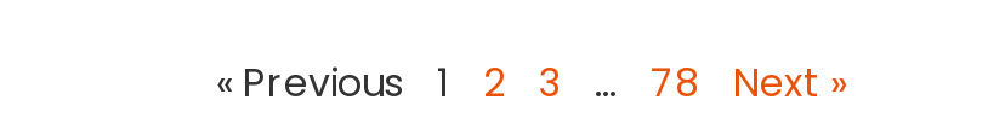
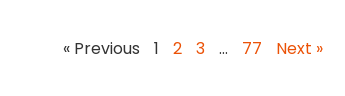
[651,55,699,111] 78 -> [242,37,262,60] 77

